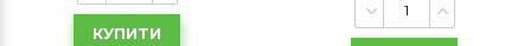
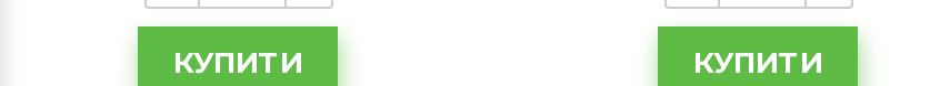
none -> [693,44,822,79] КУПИТИ

